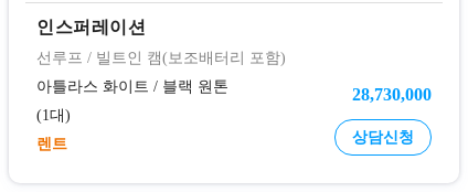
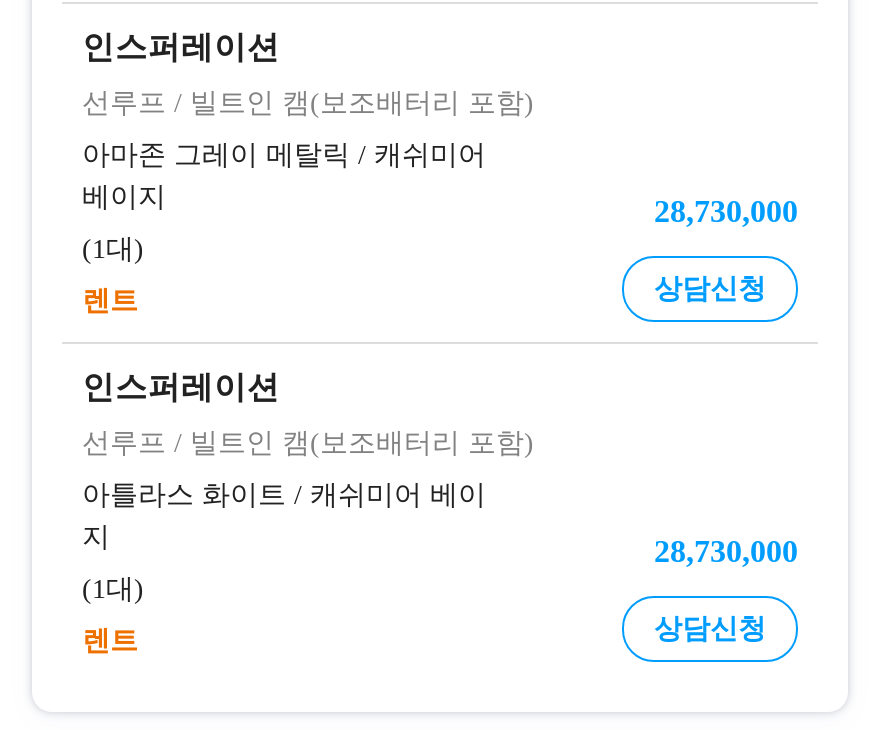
[36,78,228,95] 아틀라스 화이트 / 블랙 원톤 -> [82,140,798,552] 아마존 그레이 메탈릭 / 캐쉬미어 | 베이지 | 28,730,000 | 1대 | 렌트 | 상담신청 | 인스퍼레이션 | 선루프 / 빌트인 캠(보조배터리 포함) | 아틀라스 화이트 / 캐쉬미어 베이 | 지

